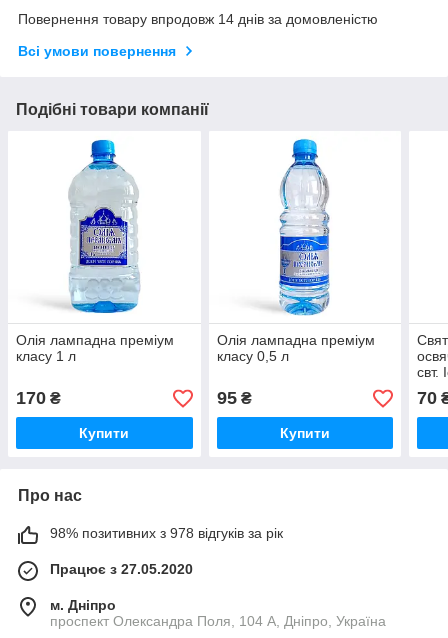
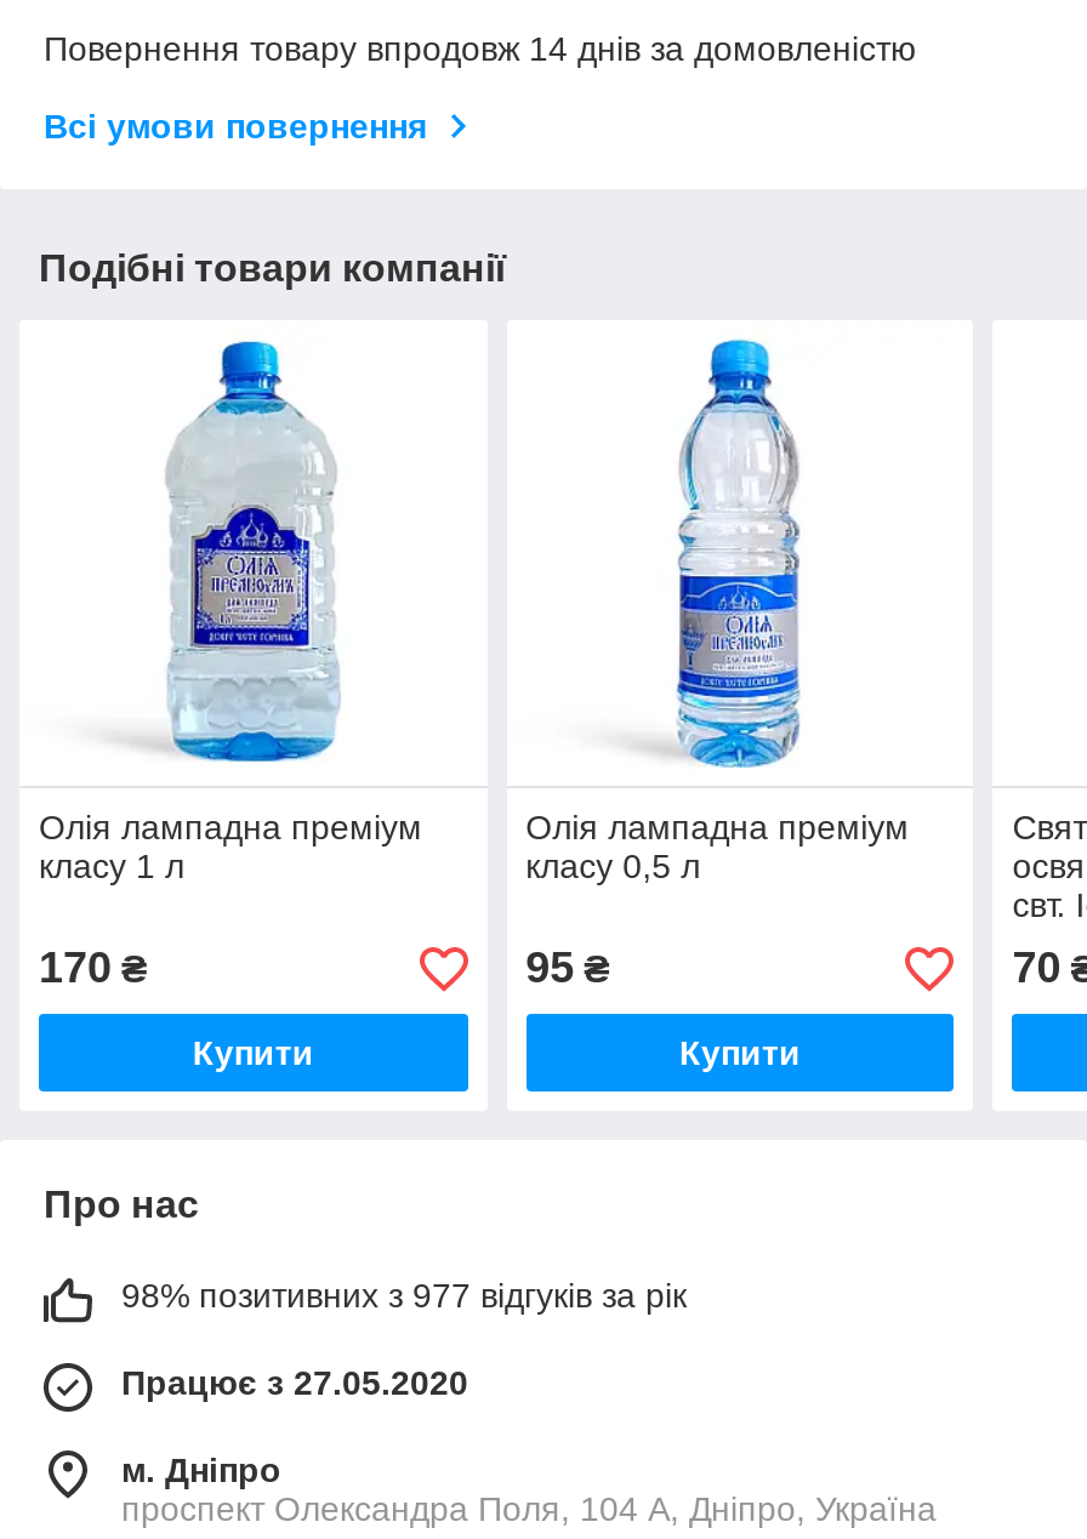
[50,525,283,541] 98% позитивних з 978 відгуків за рік -> [121,1277,687,1316] 98% позитивних з 977 відгуків за рік

